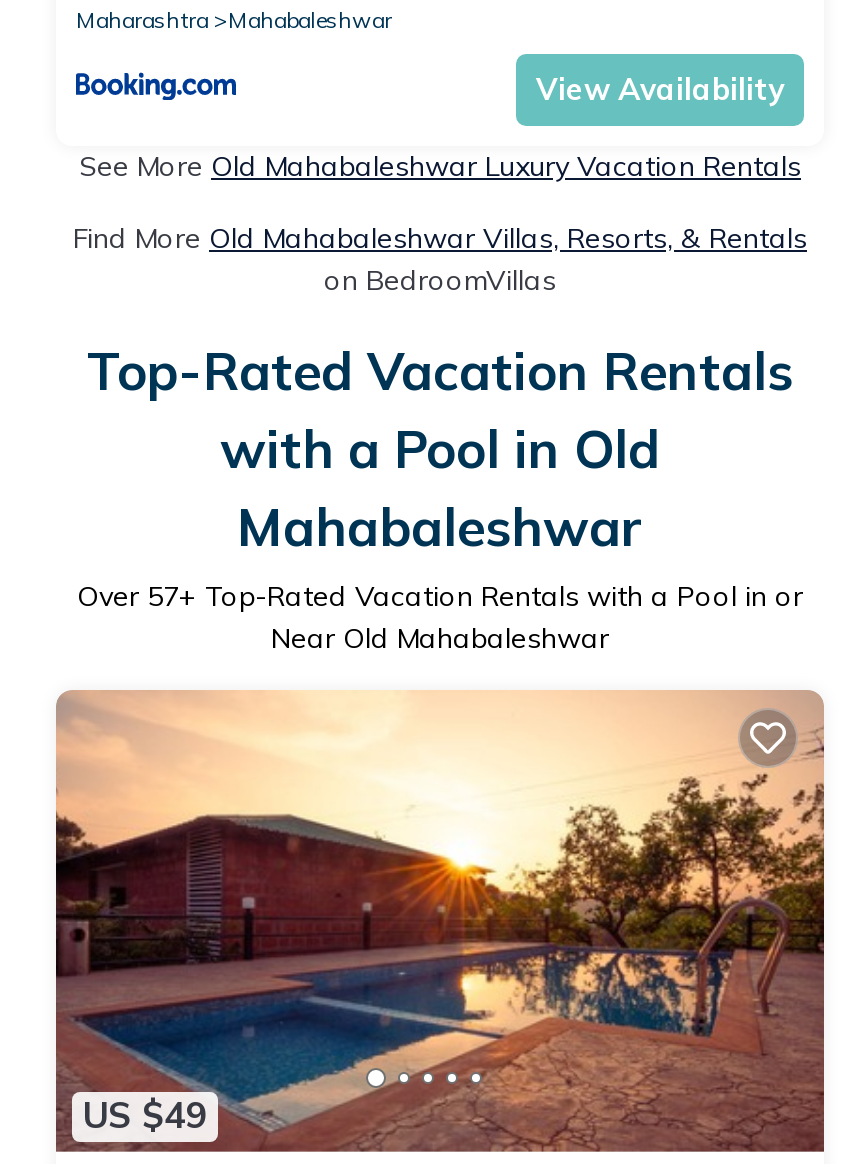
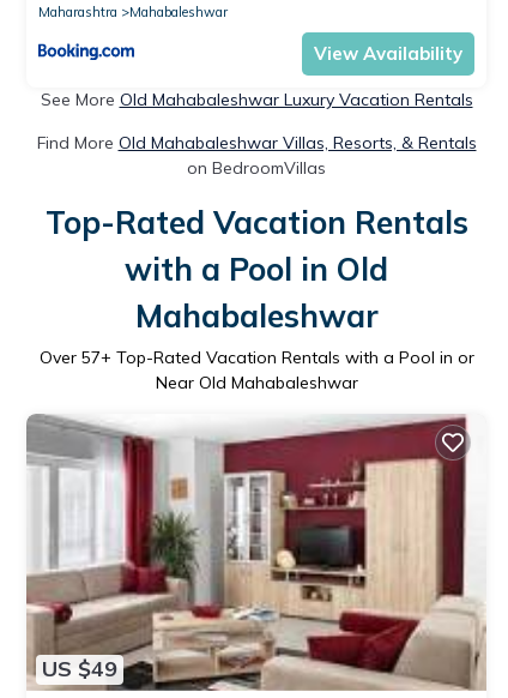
[54,688,826,1152] [image] -> [26,414,486,691] [image]

